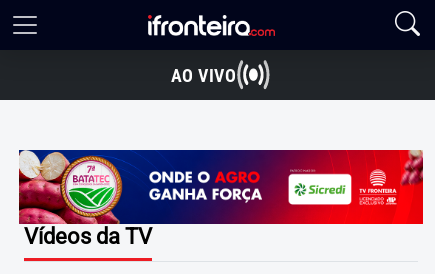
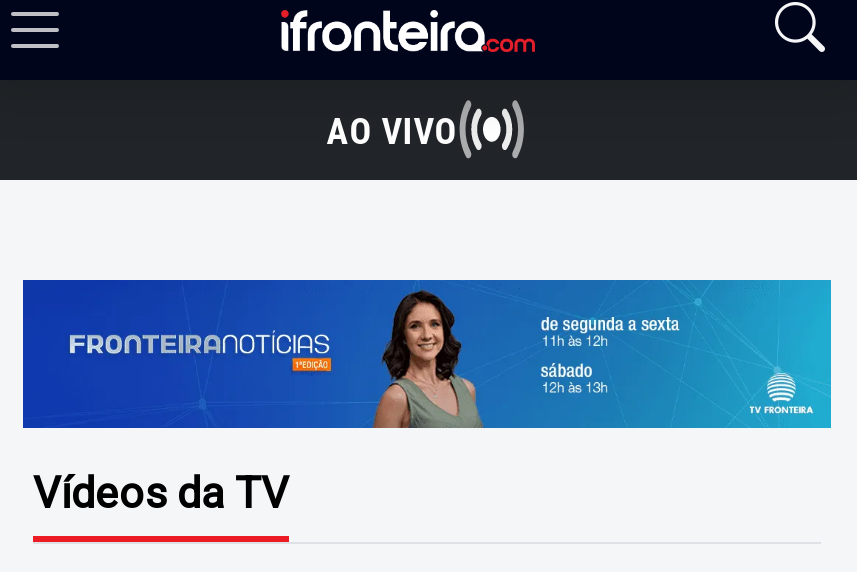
[18,149,424,225] [image] -> [21,278,833,462] [image]

